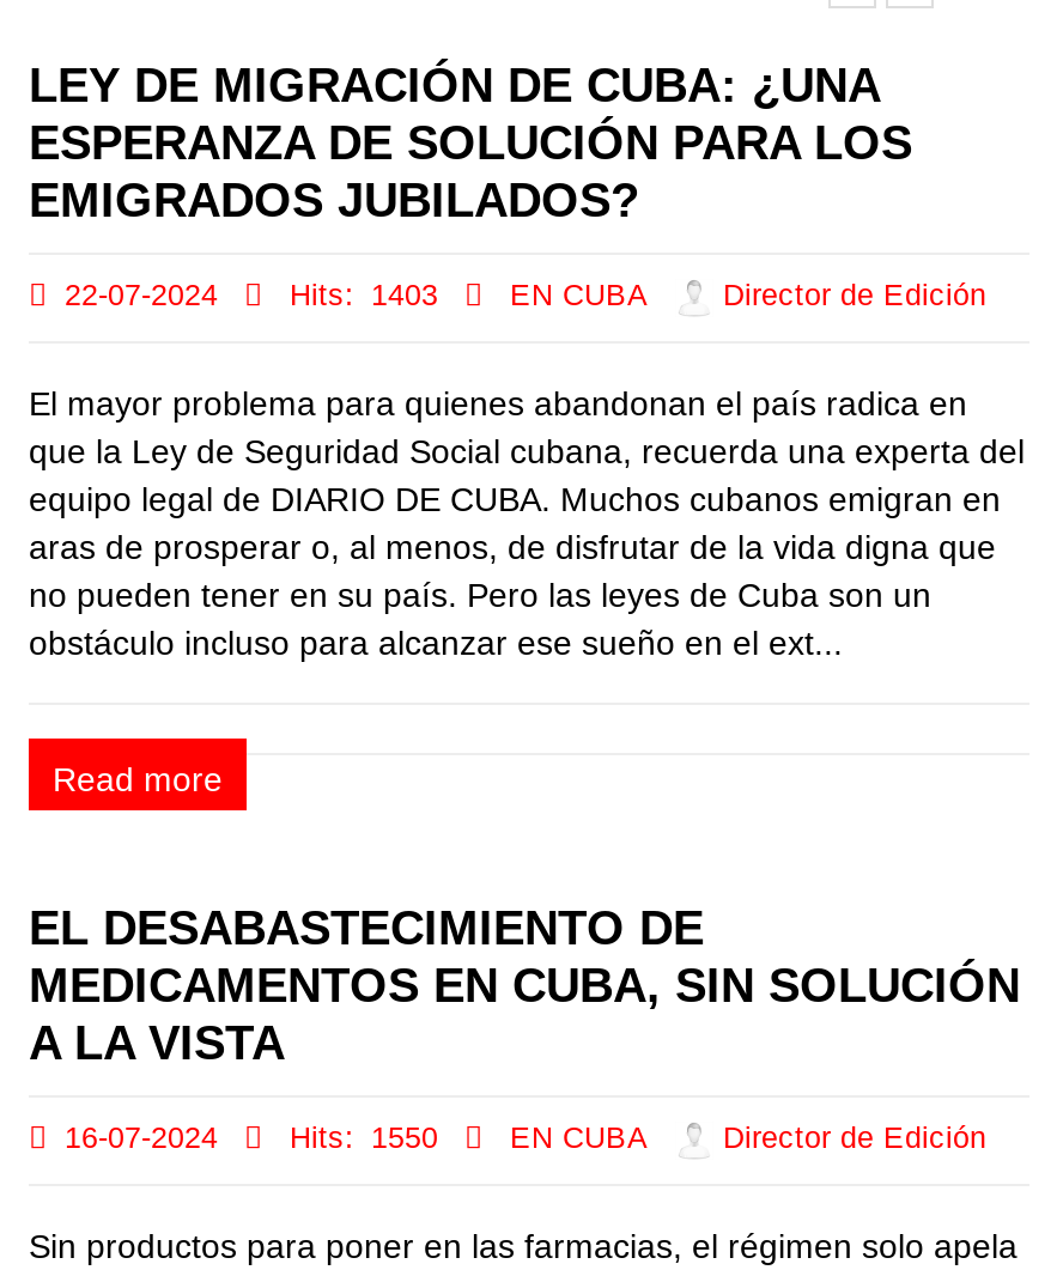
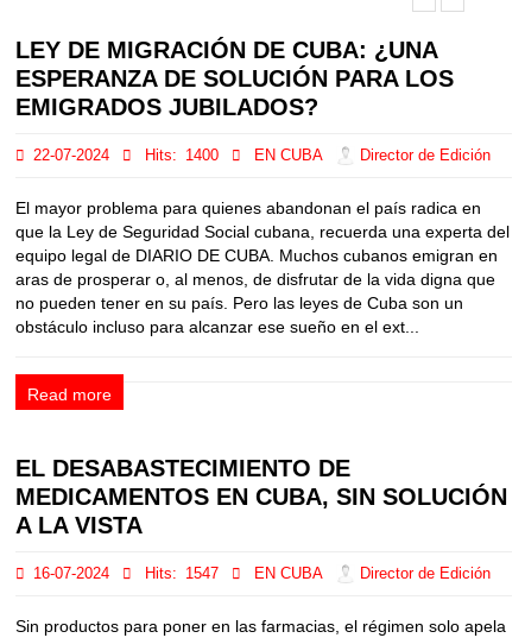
[290,280,438,314] Hits: 1403 -> [145,147,219,163] Hits: 1400
[290,1123,438,1157] Hits: 1550 -> [145,565,219,582] Hits: 1547

